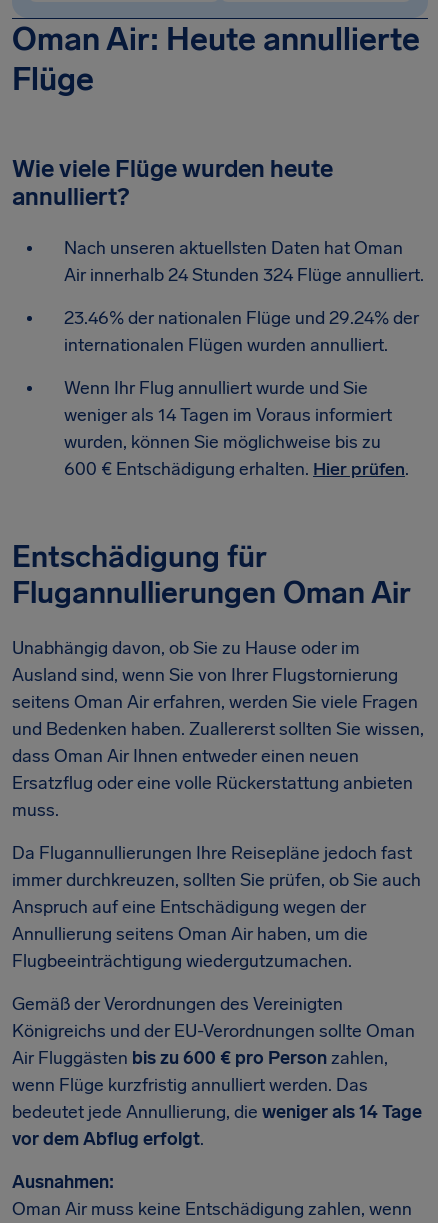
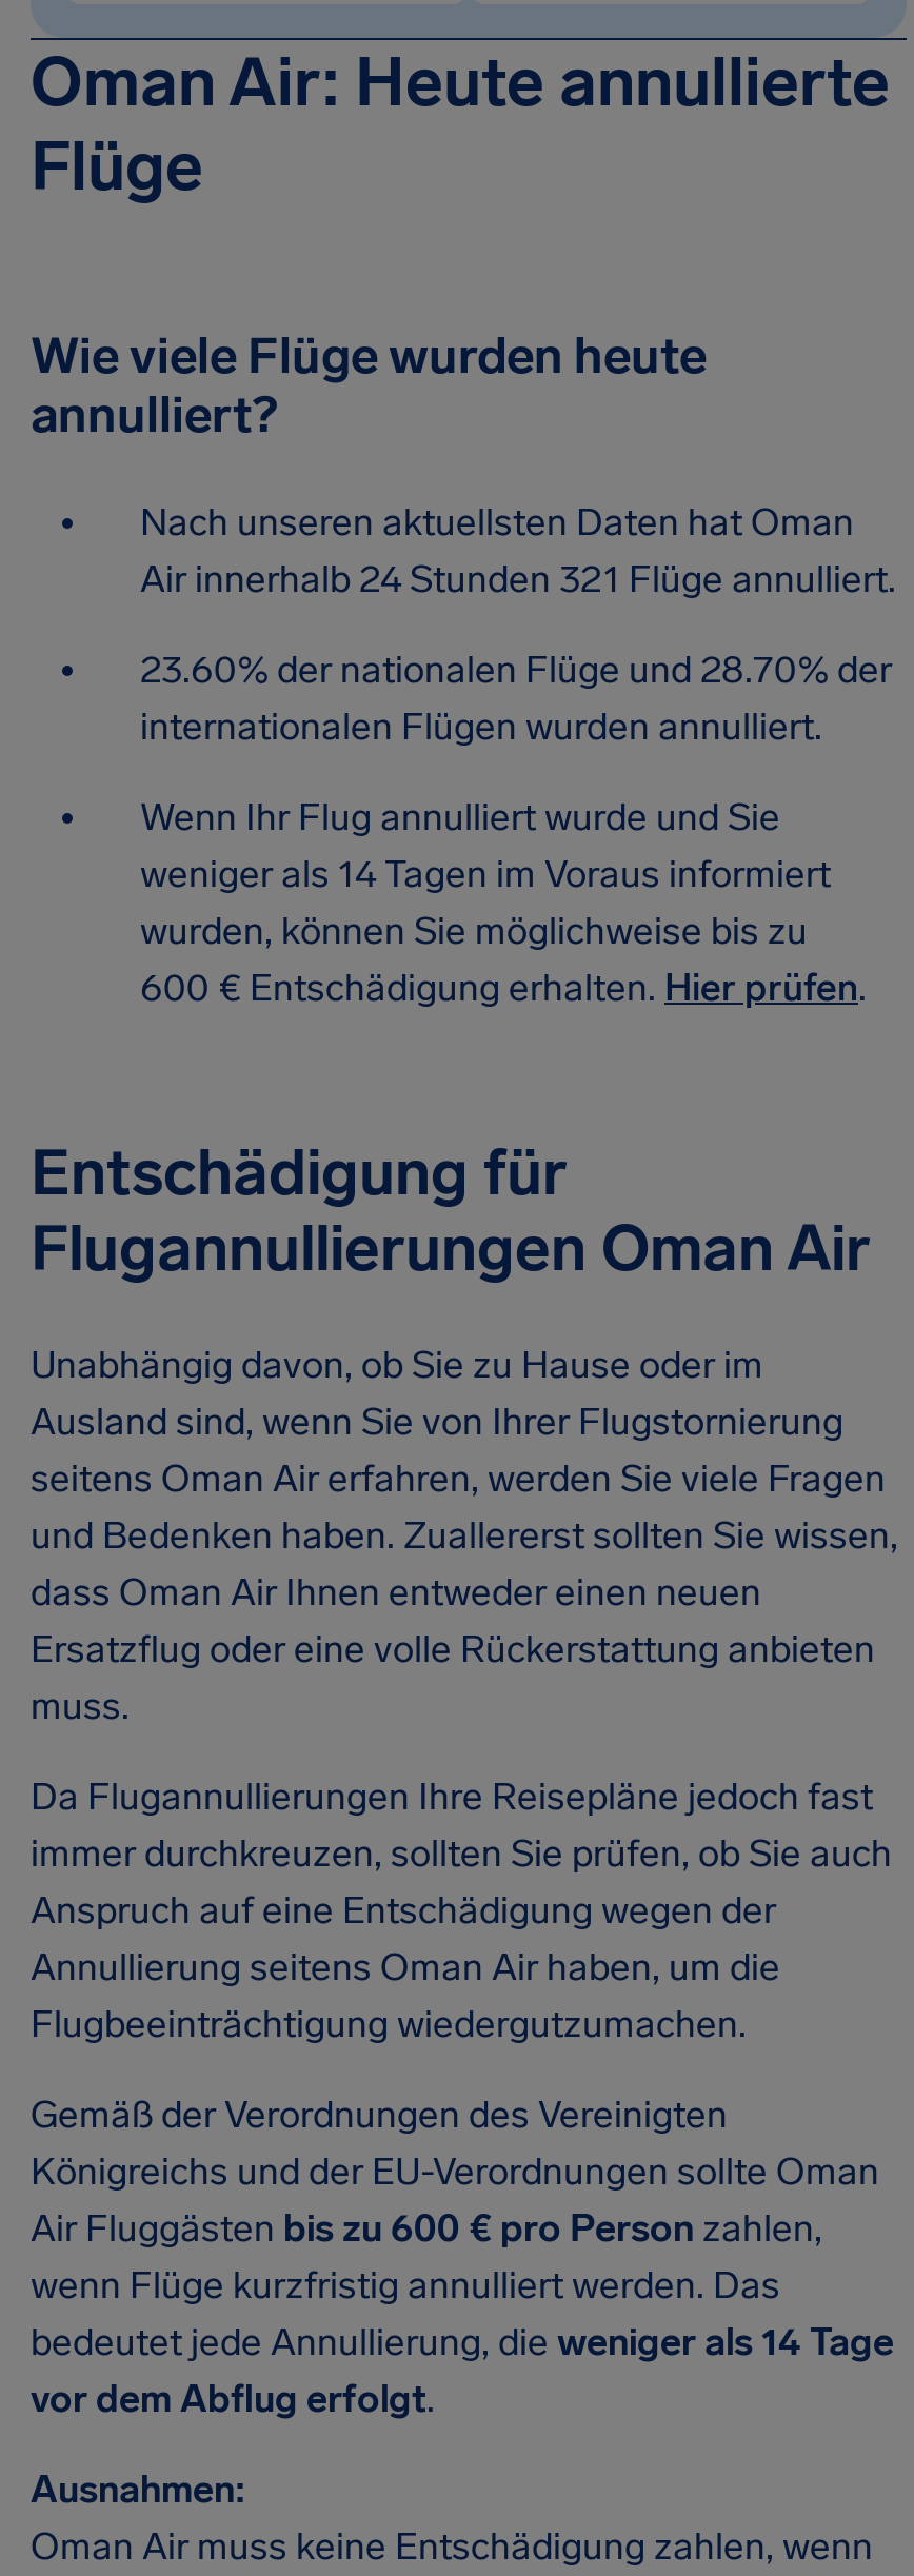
[64,264,424,286] Air innerhalb 24 Stunden 324 Flüge annulliert. -> [140,556,896,602] Air innerhalb 24 Stunden 321 Flüge annulliert.
[64,307,419,329] 23.46% der nationalen Flüge und 29.24% der -> [140,647,892,693] 23.60% der nationalen Flüge und 28.70% der

